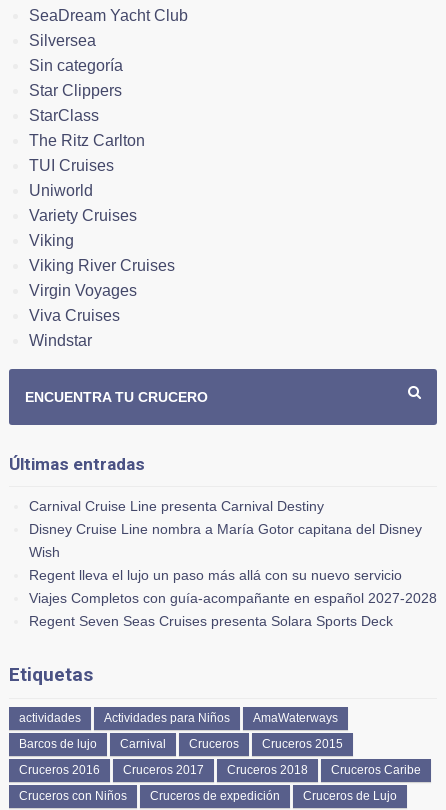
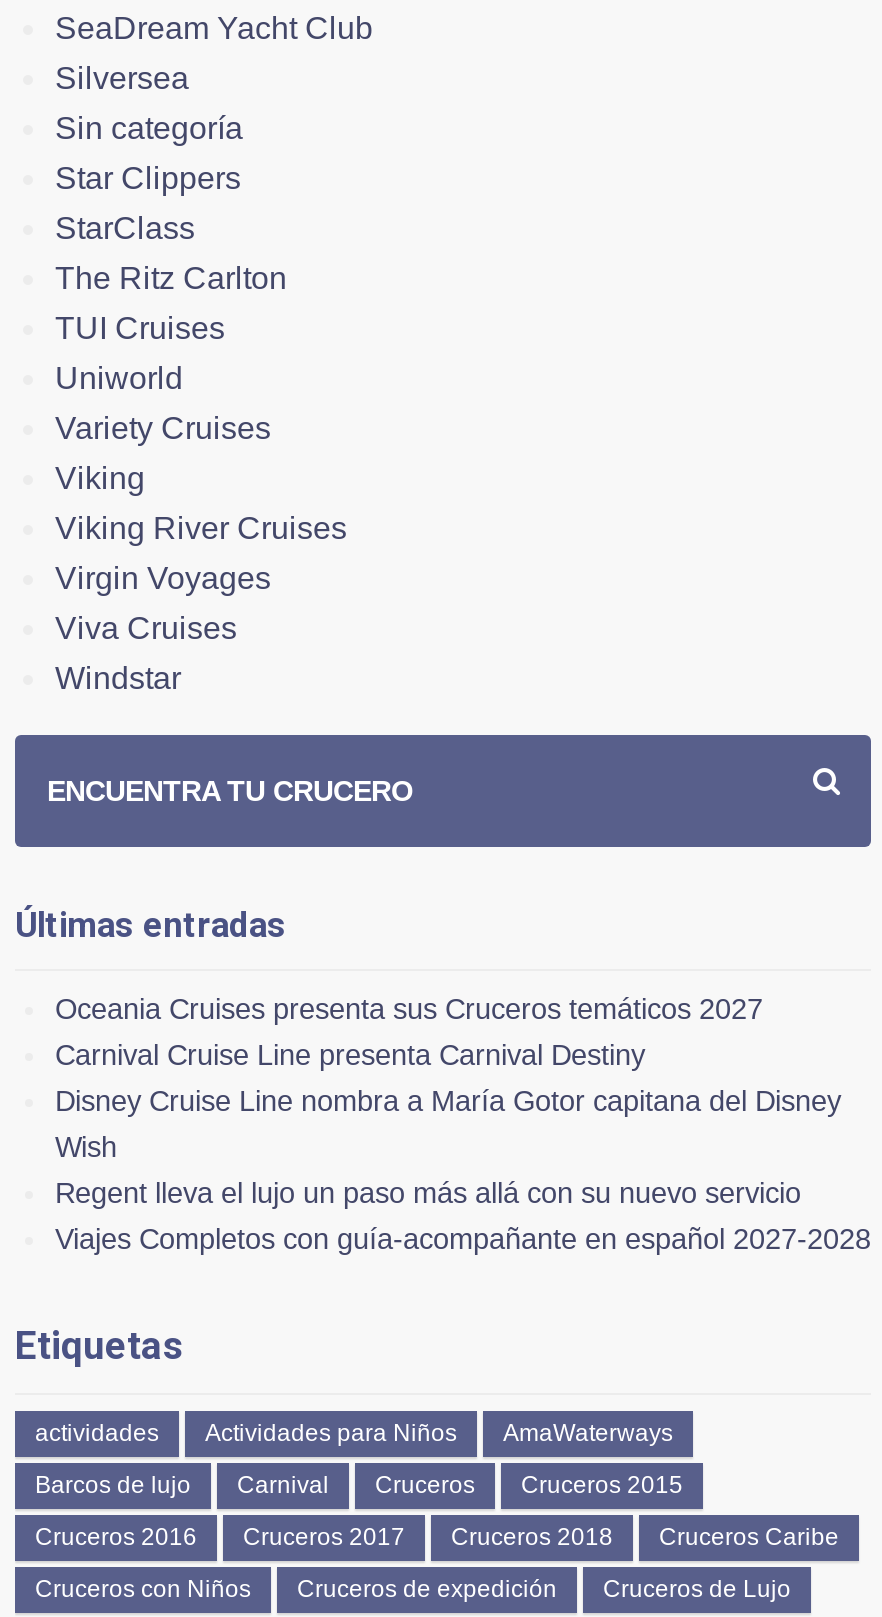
none -> [55,993,763,1025] Oceania Cruises presenta sus Cruceros temáticos 2027
moved [29,498,437,606] -> [55,1039,871,1255]: Carnival Cruise Line presenta Carnival Destiny | Disney Cruise Line nombra a María Gotor capitana del Disney | Wish | Regent lleva el lujo un paso más allá con su nuevo servicio | Viajes Completos con guía-acompañante en español 2027-2028
[29,613,393,629] Regent Seven Seas Cruises presenta Solara Sports Deck -> none

